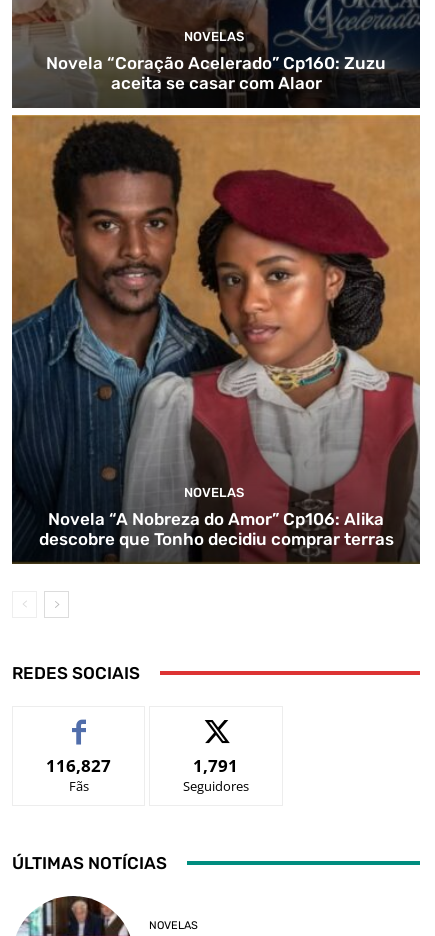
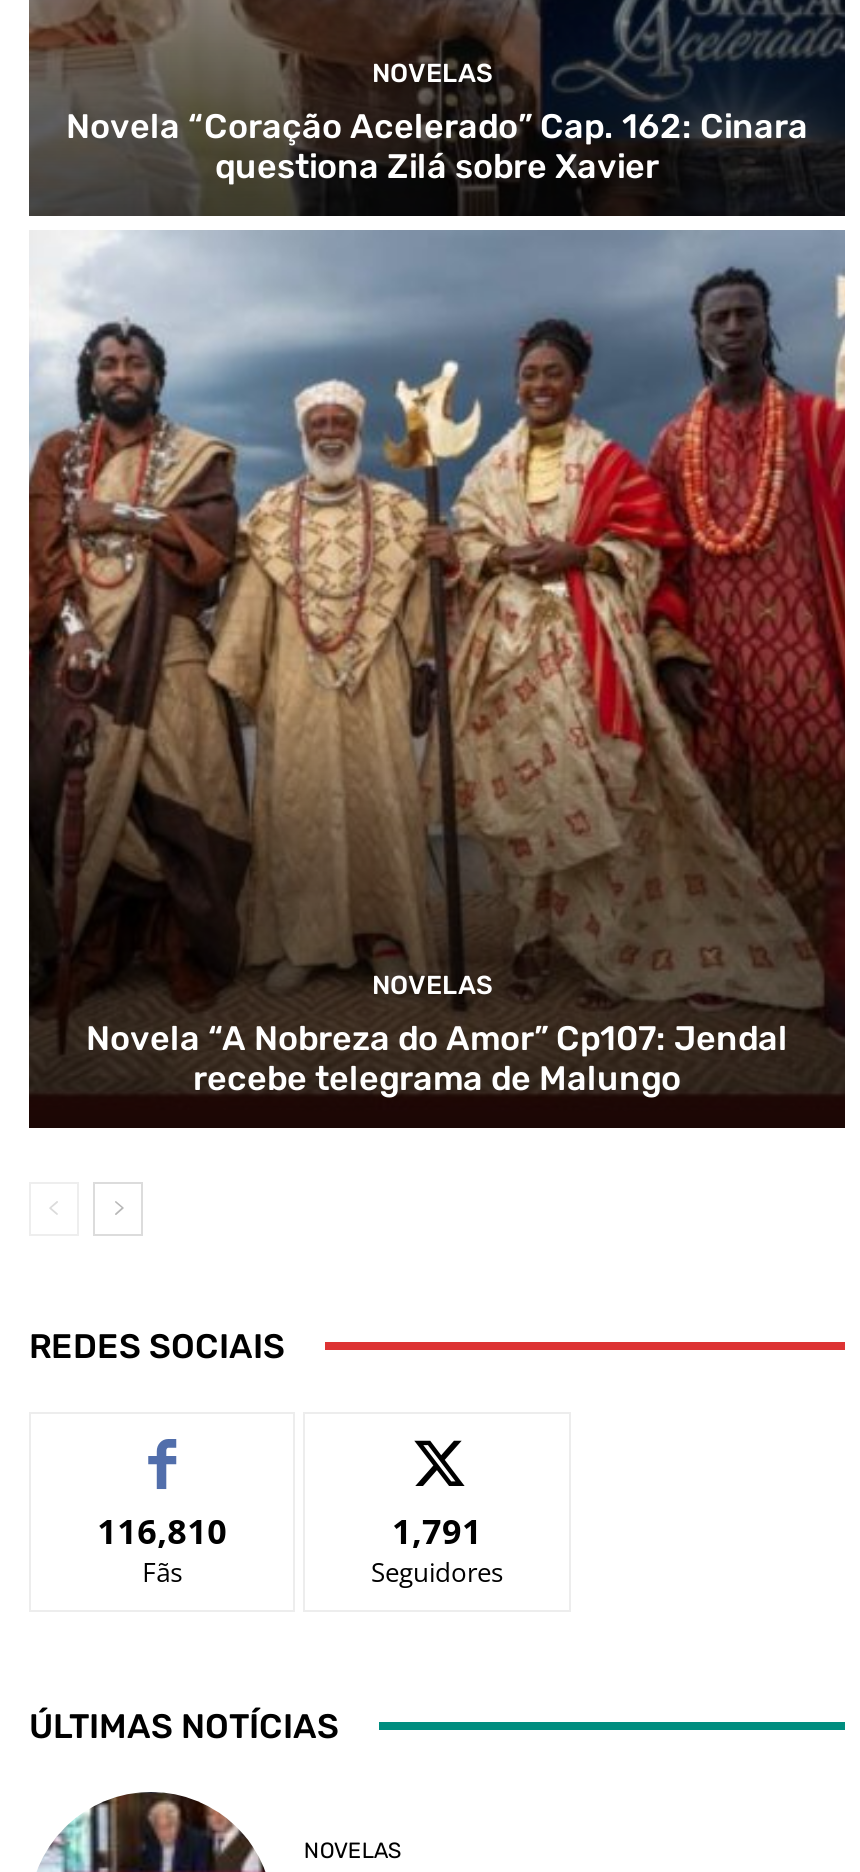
[46,53,386,93] Novela “Coração Acelerado” Cp160: Zuzu | aceita se casar com Alaor -> [66,105,808,185] Novela “Coração Acelerado” Cap. 162: Cinara | questiona Zilá sobre Xavier
[11,114,421,564] [image] | Novela “A Nobreza do Amor” Cp106: Alika | descobre que Tonho decidiu comprar terras -> [29,230,847,1128] [image] | Novela “A Nobreza do Amor” Cp107: Jendal | recebe telegrama de Malungo
[46,753,111,776] 116,827 -> [97,1507,227,1553] 116,810

